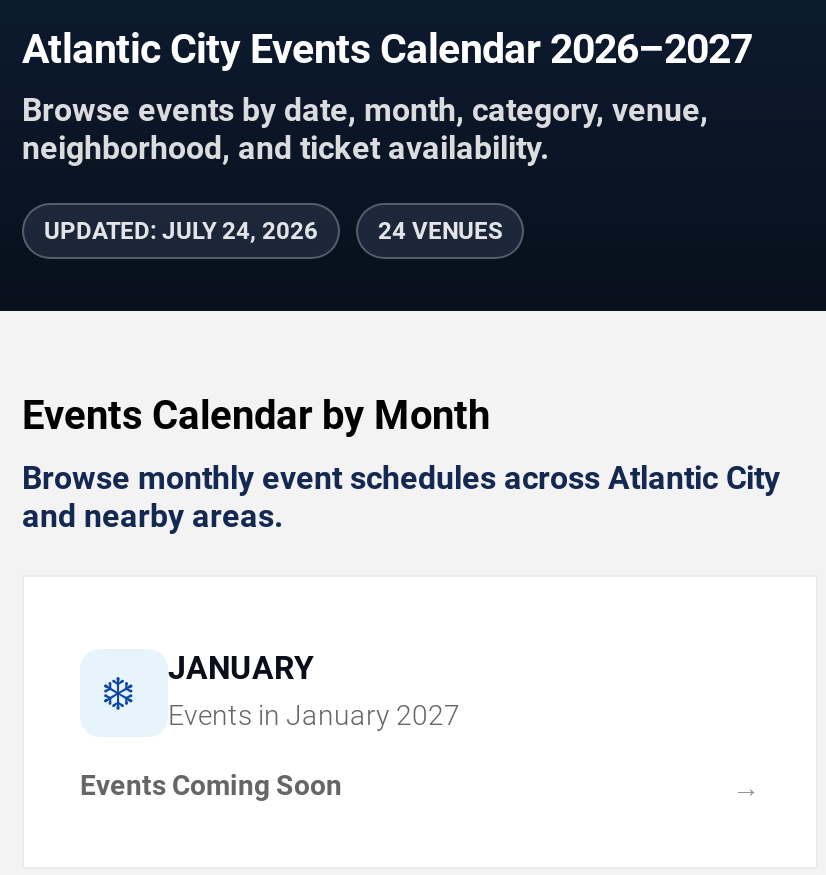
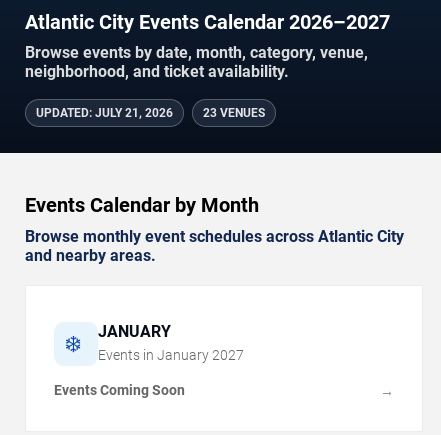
[44,218,318,246] UPDATED: JULY 24, 2026 -> [36,106,173,120] UPDATED: JULY 21, 2026
[378,218,502,246] 24 VENUES -> [203,106,265,120] 23 VENUES

